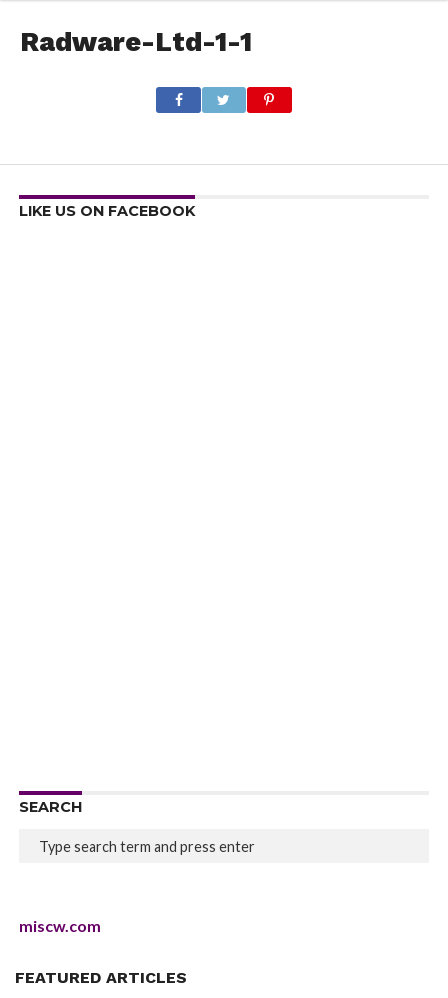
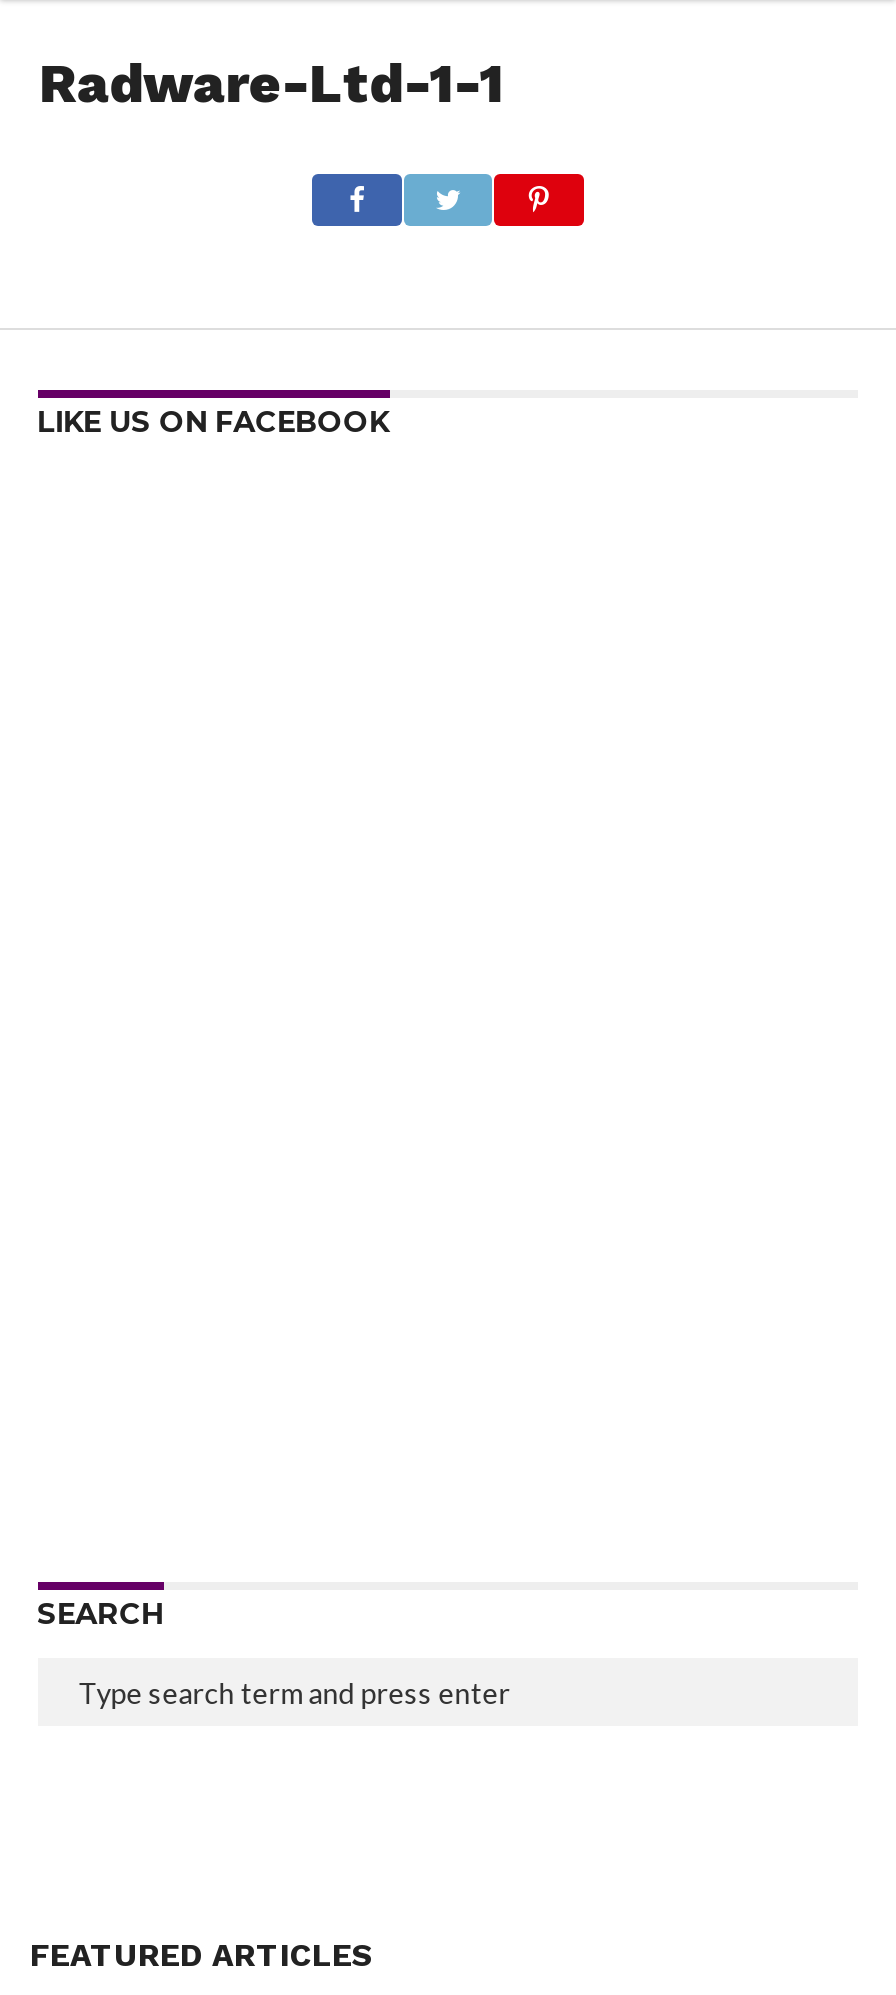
[19,916,101,935] miscw.com -> none

